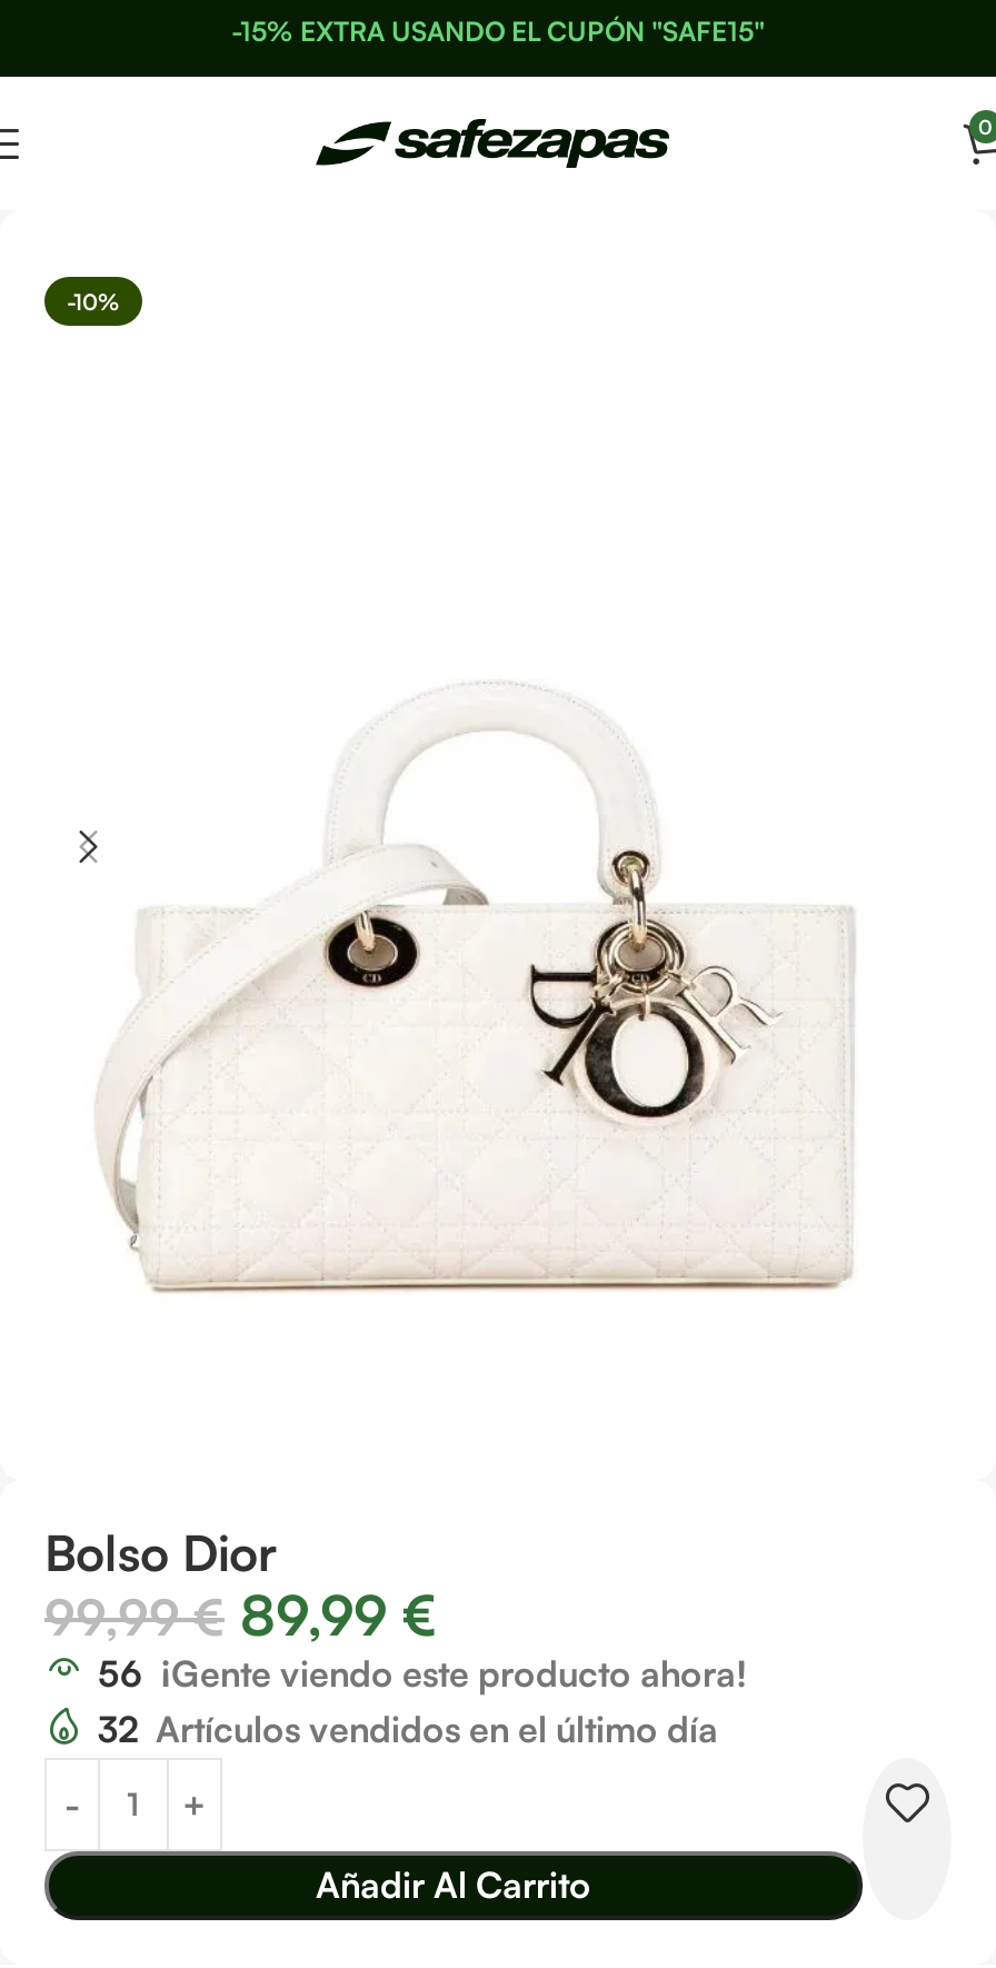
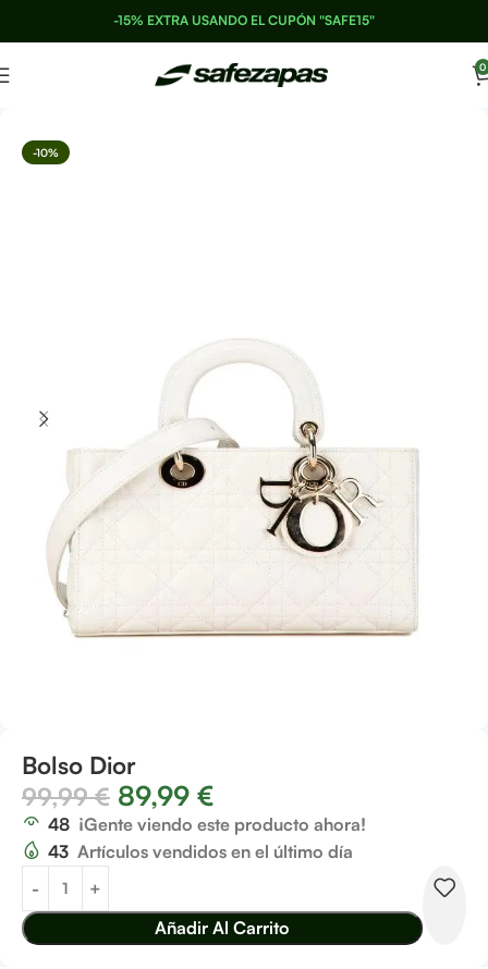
[98,1652,747,1696] 56 ¡Gente viendo este producto ahora! -> [48,814,366,835] 48 ¡Gente viendo este producto ahora!
[98,1707,718,1752] 32 Artículos vendidos en el último día -> [48,841,353,863] 43 Artículos vendidos en el último día

